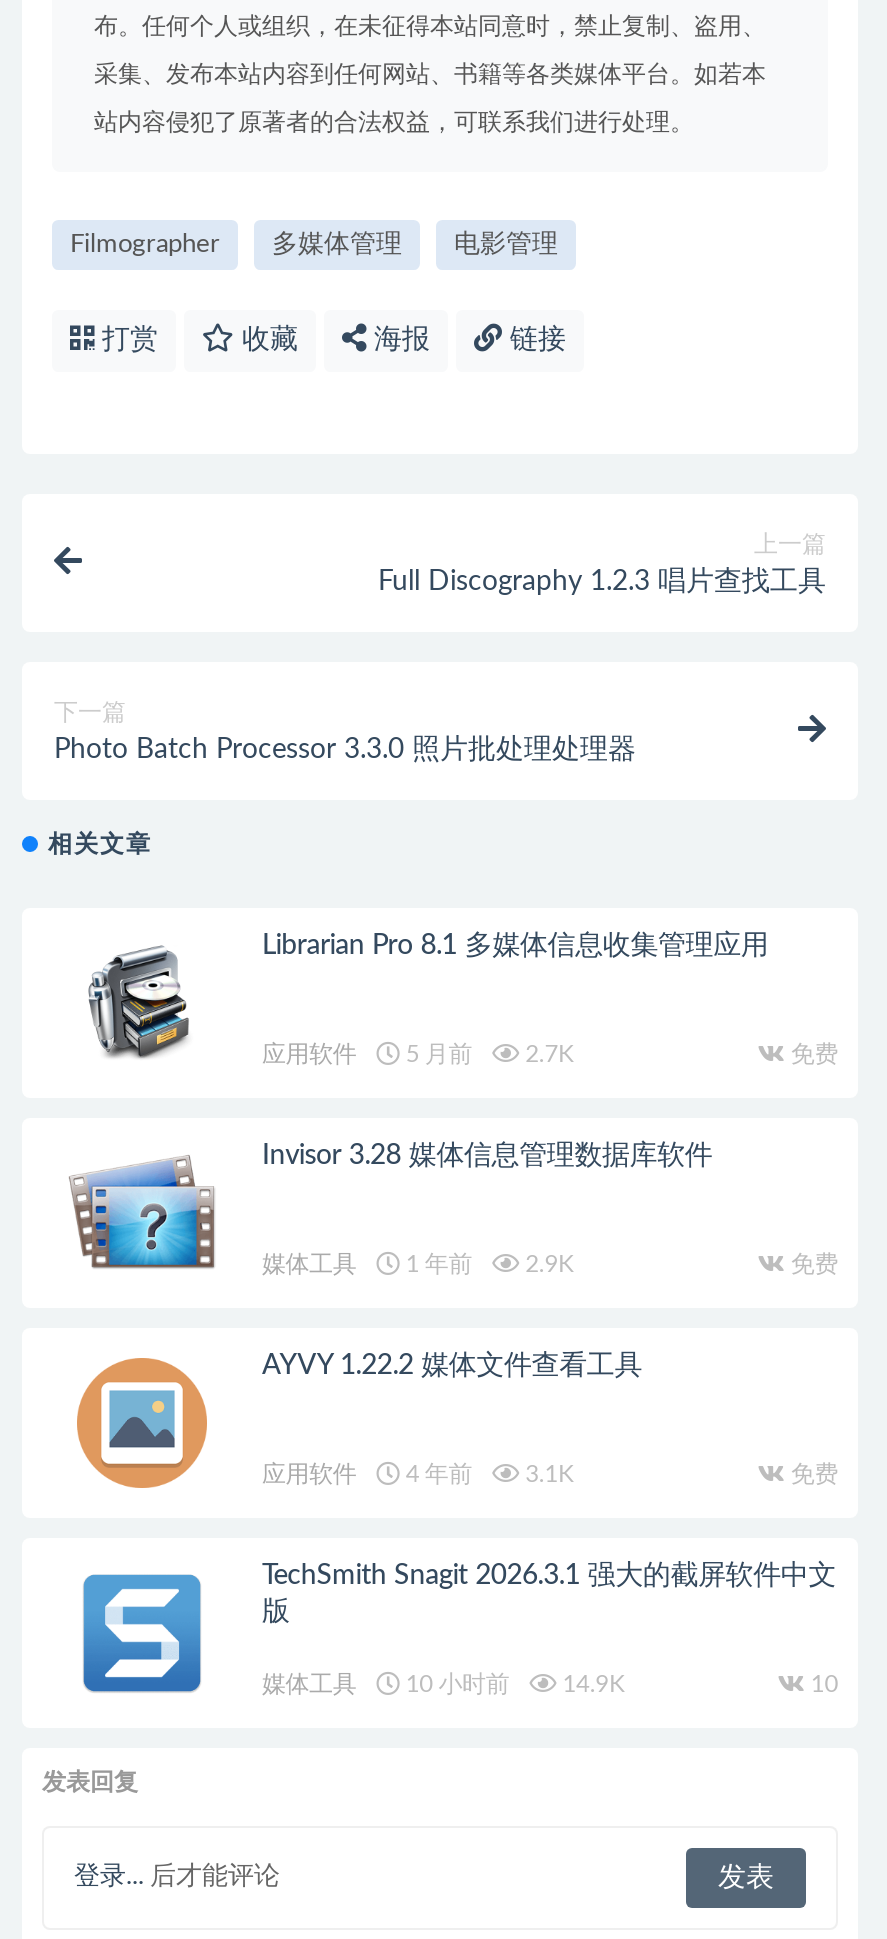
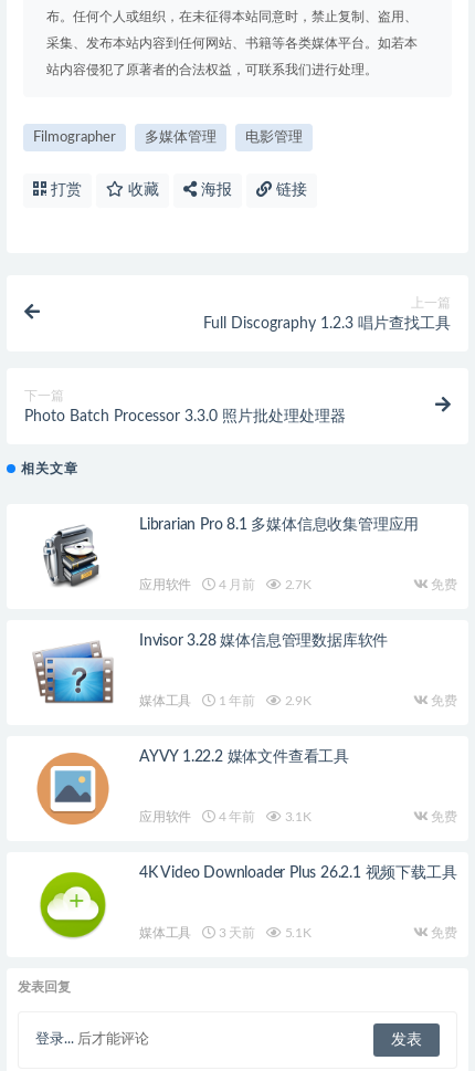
[262,1041,574,1065] 应用软件 5 月前 2.7K -> [139,578,311,591] 应用软件 4 月前 2.7K
[80,1561,836,1694] [image] | TechSmith Snagit 2026.3.1 强大的截屏软件中文 | 版 -> [39,865,458,939] [image] | 4K Video Downloader Plus 26.2.1 视频下载工具
[400,1671,838,1695] 10 小时前 | 14.9K | 10 -> [215,926,457,939] 3 天前 | 5.1K | 免费

